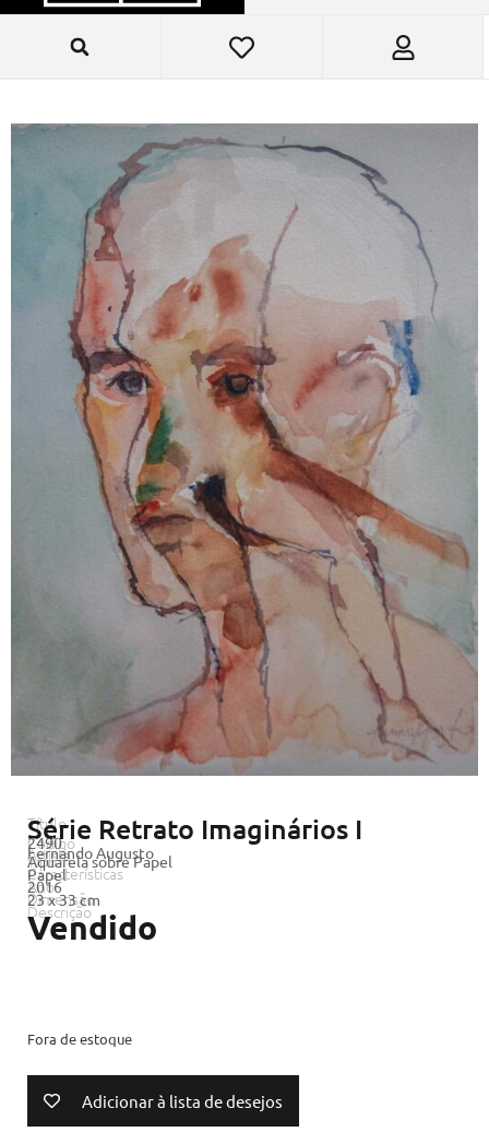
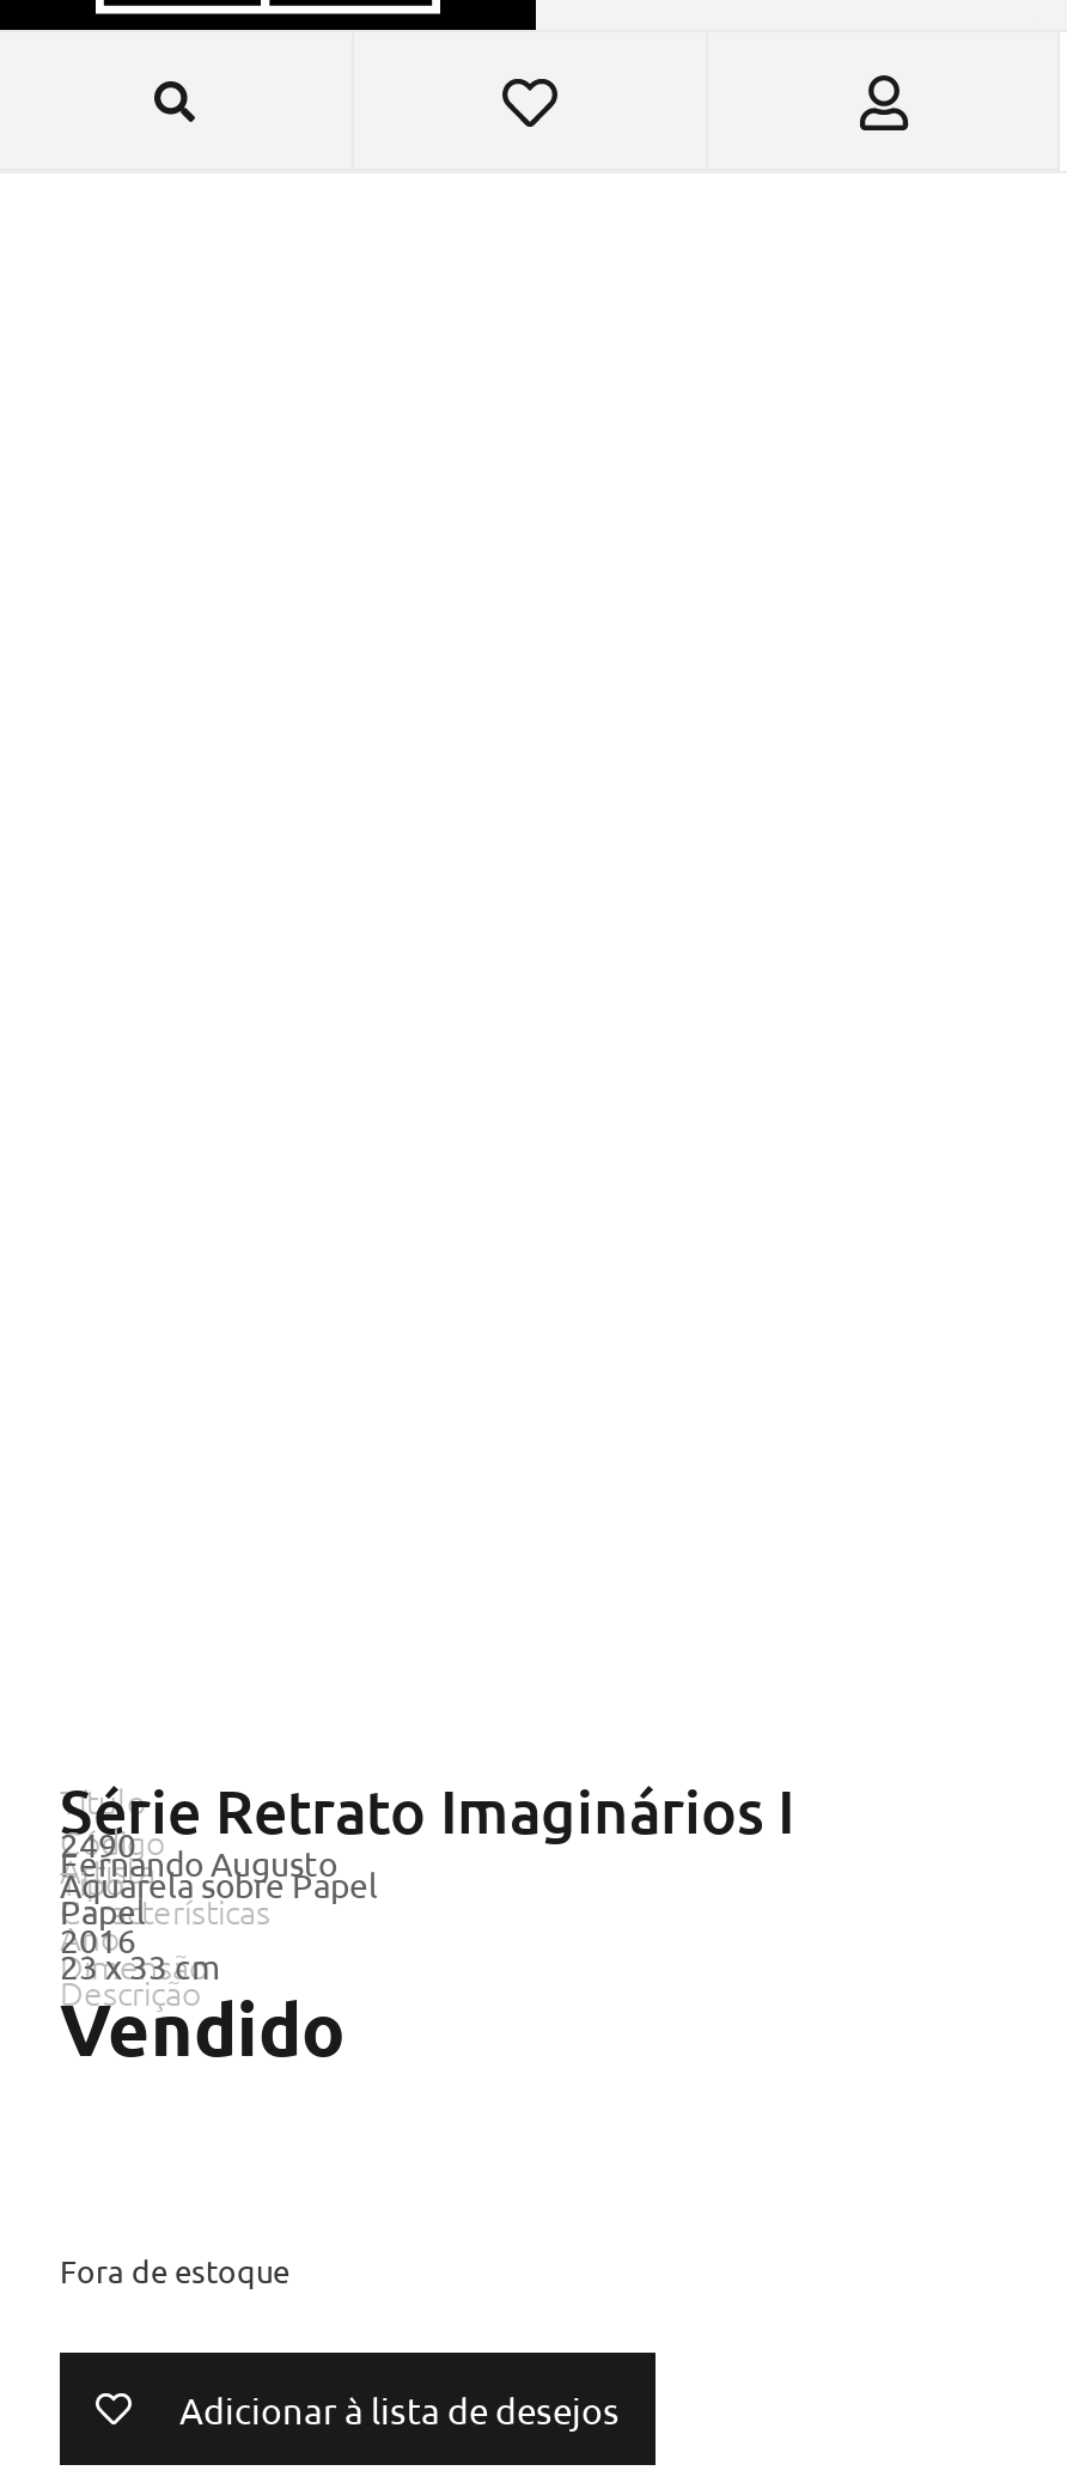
[10,122,479,777] [image] -> none

